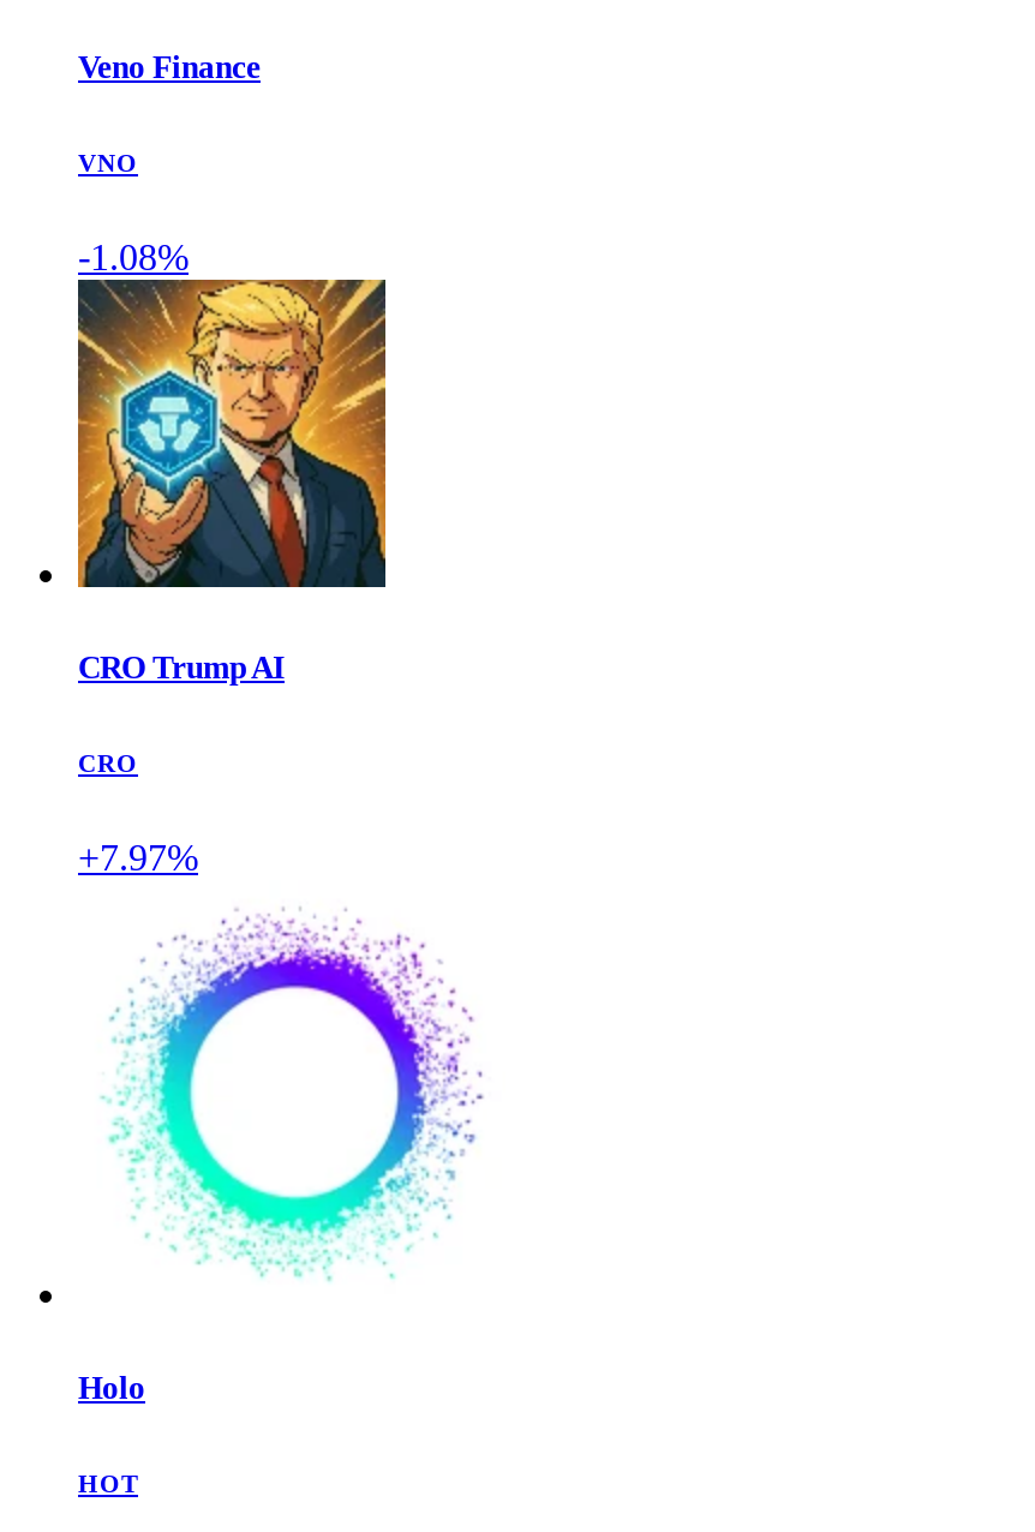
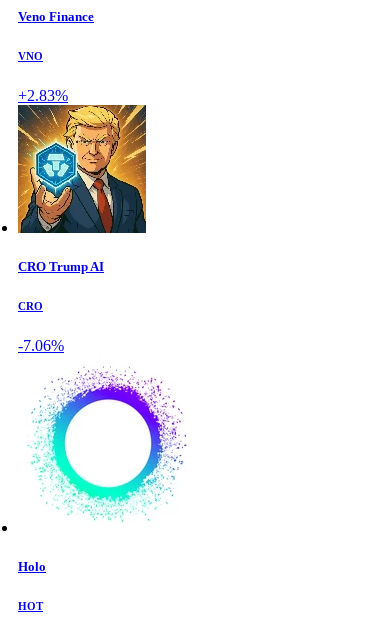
[78,236,189,277] -1.08% -> [18,87,68,104] +2.83%
[78,837,198,878] +7.97% -> [18,337,64,354] -7.06%

